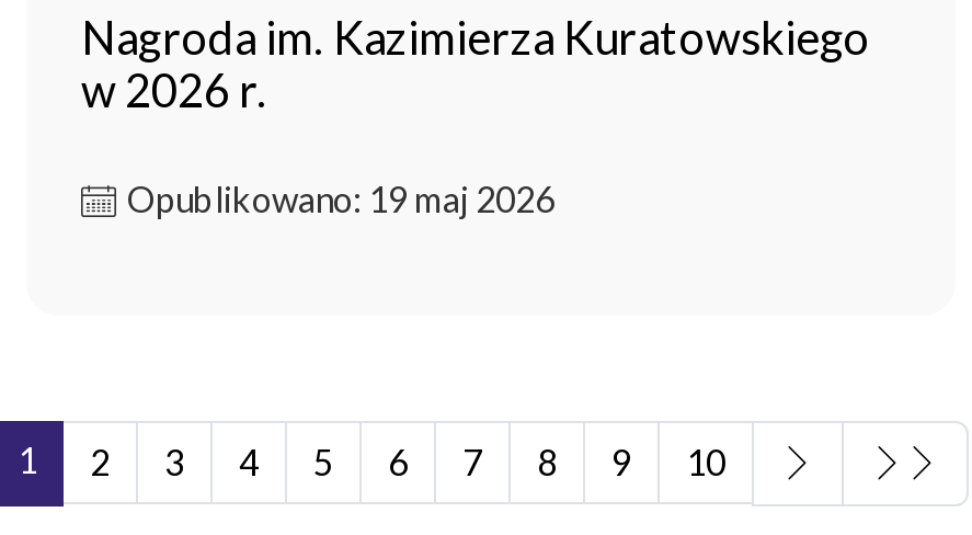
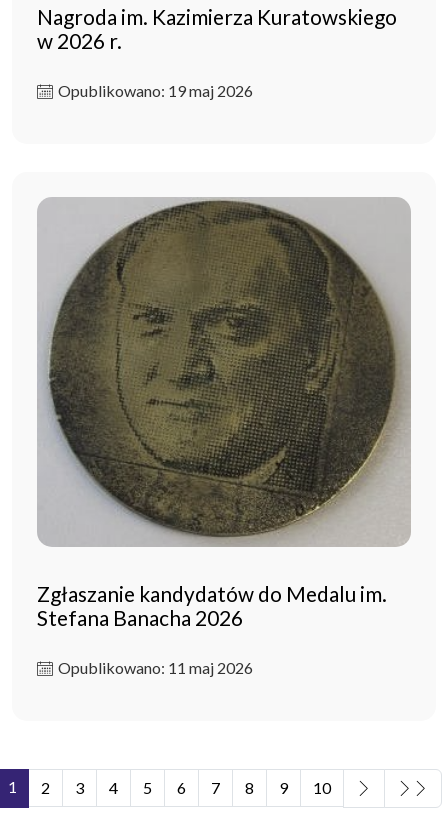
none -> [37,197,412,677] [image] | Zgłaszanie kandydatów do Medalu im. | Stefana Banacha 2026 | Opublikowano: 11 maj 2026

